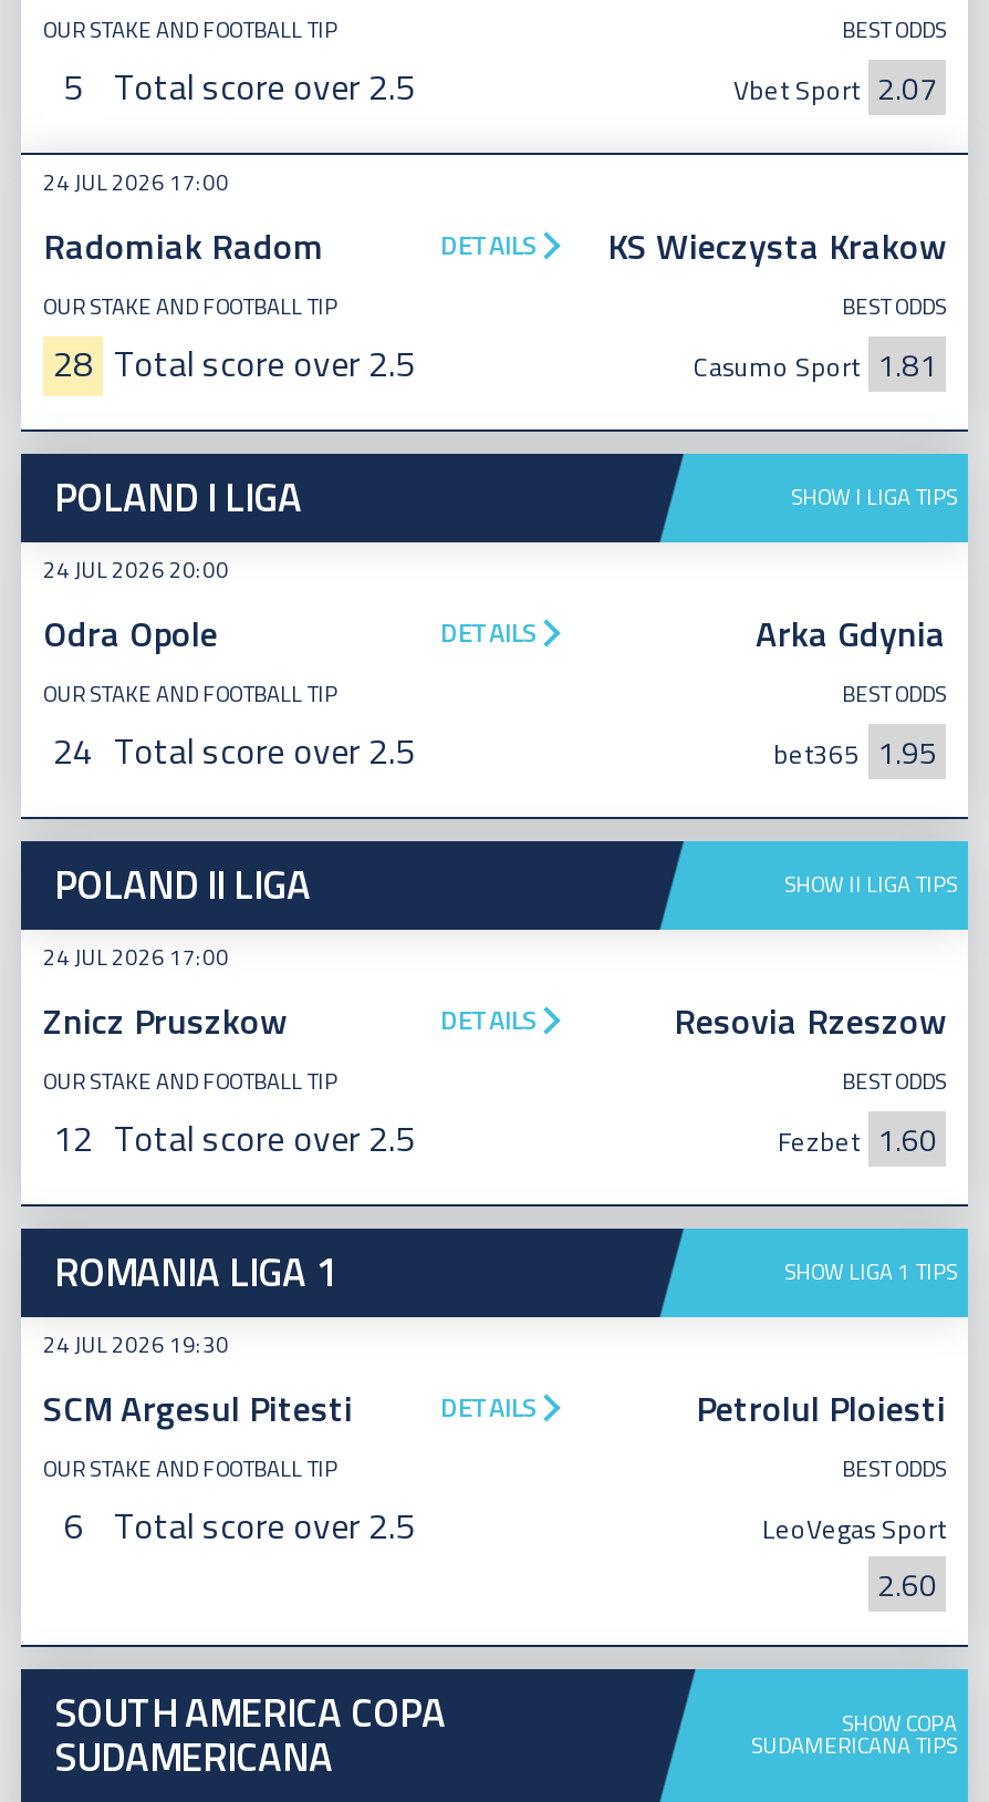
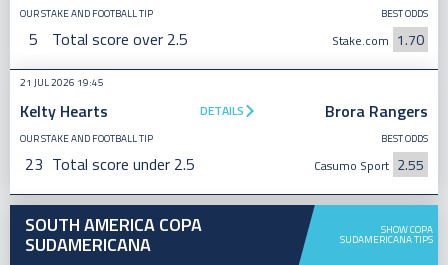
[733,64,937,111] Vbet Sport 2.07 -> [332,29,424,50] Stake.com 1.70
[43,166,324,272] 24 JUL 2026 17:00 | Radomiak Radom -> [20,75,108,123] 21 JUL 2026 19:45 | Kelty Hearts
[607,219,946,272] KS Wieczysta Krakow -> [325,99,428,123] Brora Rangers
[43,336,957,1607] 28 Total score over 2.5 | Casumo Sport 1.81 | POLAND I LIGA | SHOW I LIGA TIPS | 24 JUL 2026 20:00 | Odra Opole | DETAILS | Arka Gdynia | OUR STAKE AND FOOTBALL TIP | BEST ODDS | 24 Total score over 2.5 | bet365 1.95 | POLAND II LIGA | SHOW II LIGA TIPS | 24 JUL 2026 17:00 | Znicz Pruszkow | DETAILS | Resovia Rzeszow | OUR STAKE AND FOOTBALL TIP | BEST ODDS | 12 Total score over 2.5 | Fezbet 1.60 | ROMANIA LIGA 1 | SHOW LIGA 1 TIPS | 24 JUL 2026 19:30 | SCM Argesul Pitesti | DETAILS | Petrolul Ploiesti | OUR STAKE AND FOOTBALL TIP | BEST ODDS | 6 Total score over 2.5 | LeoVegas Sport | 2.60 -> [24,152,424,176] 23 Total score under 2.5 | Casumo Sport 2.55

